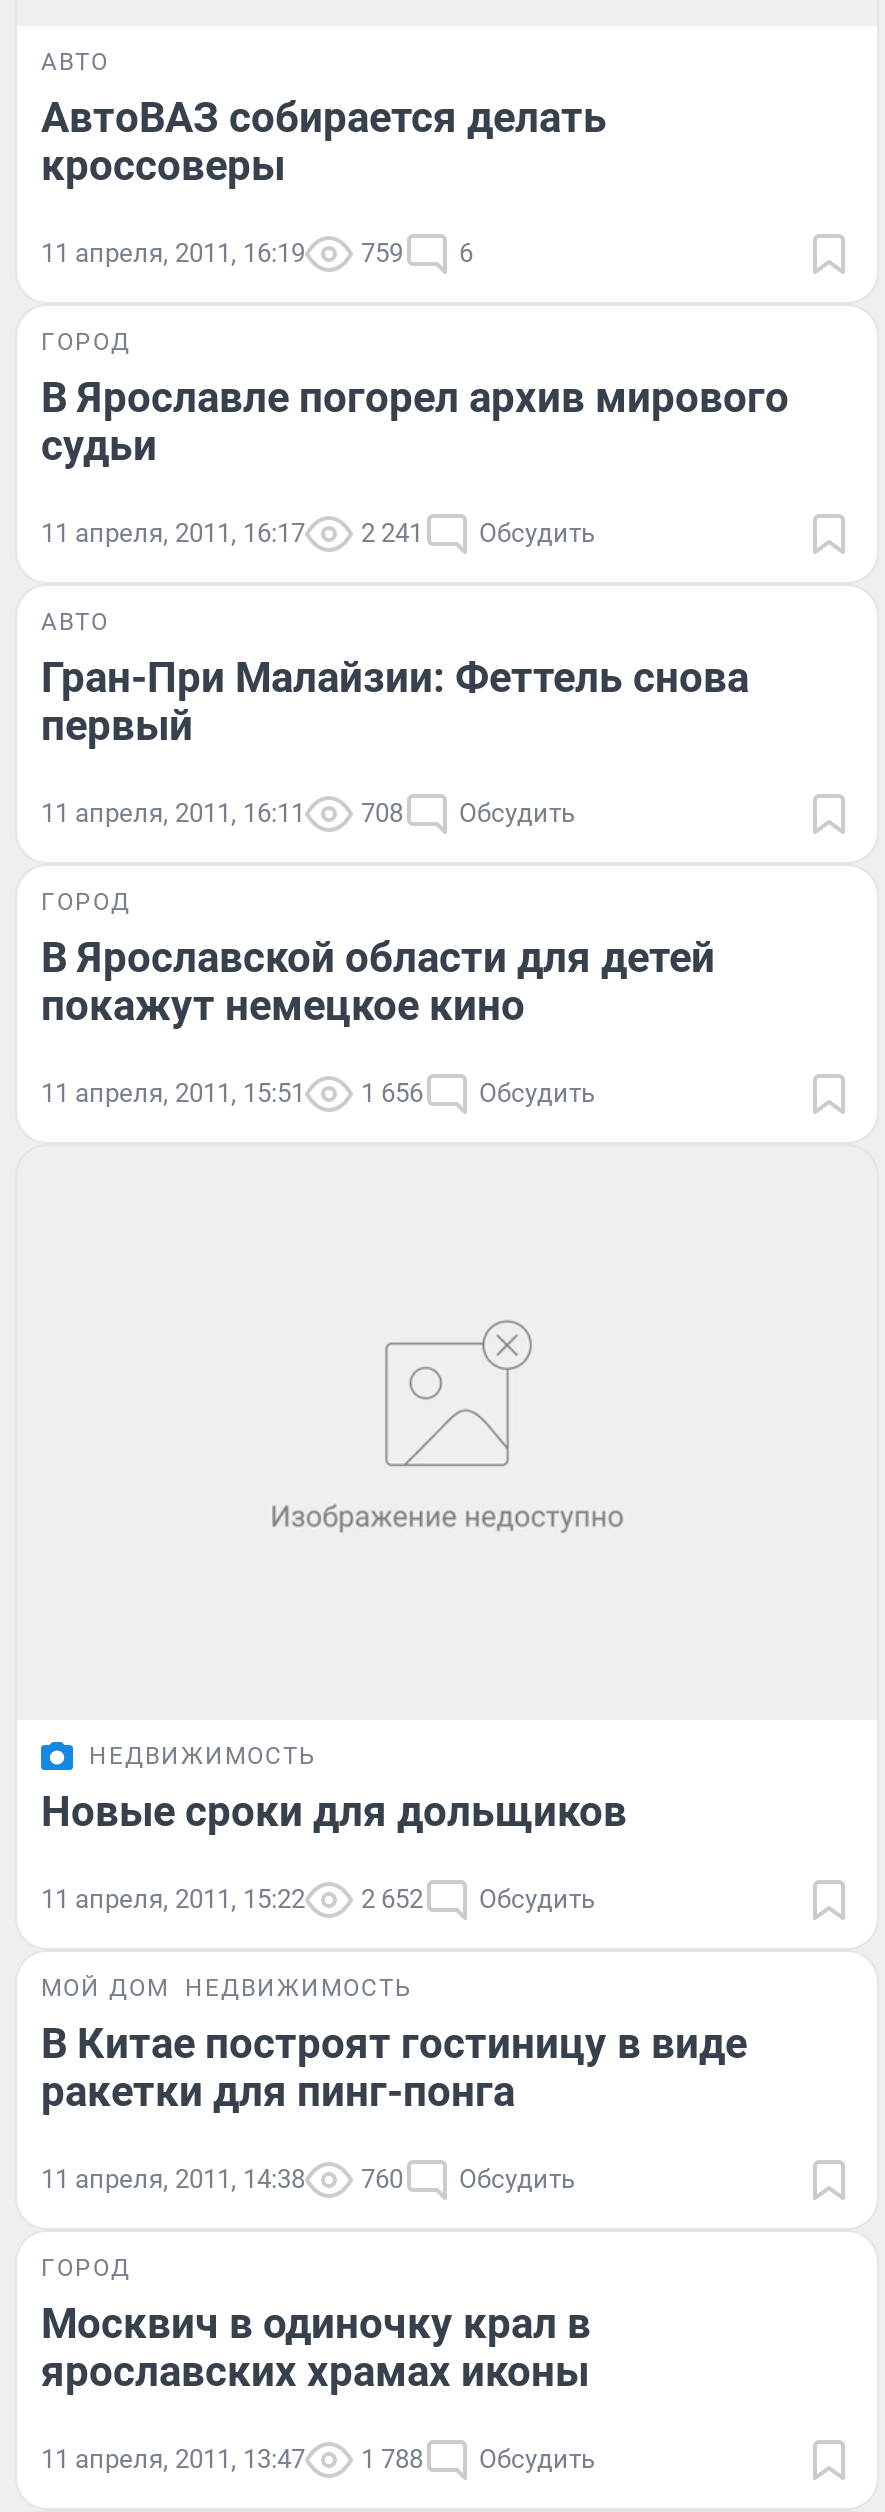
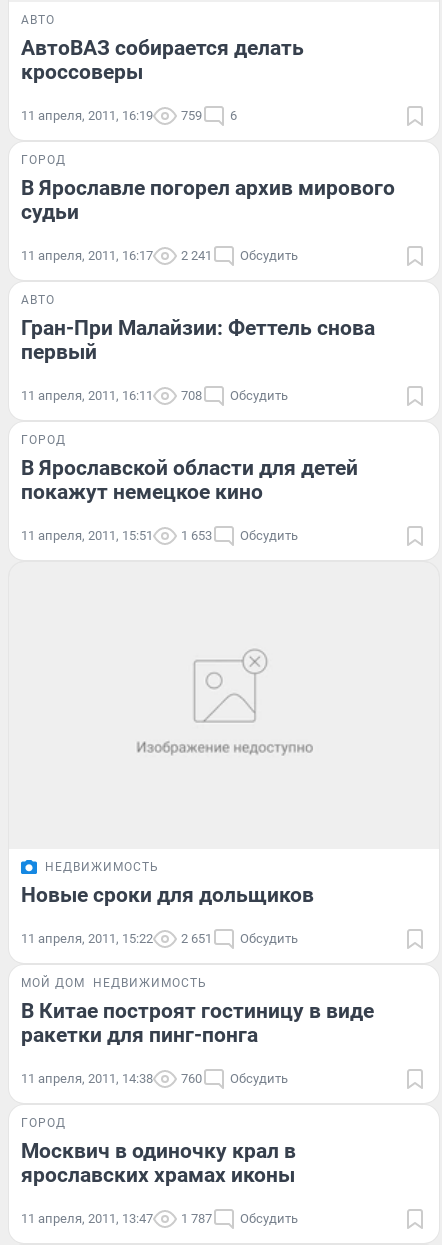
[41,1079,595,1109] 11 апреля, 2011, 15:51 1 656 Обсудить -> [21,528,298,543] 11 апреля, 2011, 15:51 1 653 Обсудить
[41,1884,595,1914] 11 апреля, 2011, 15:22 2 652 Обсудить -> [21,931,298,946] 11 апреля, 2011, 15:22 2 651 Обсудить
[41,2444,595,2474] 11 апреля, 2011, 13:47 1 788 Обсудить -> [21,1211,298,1226] 11 апреля, 2011, 13:47 1 787 Обсудить

